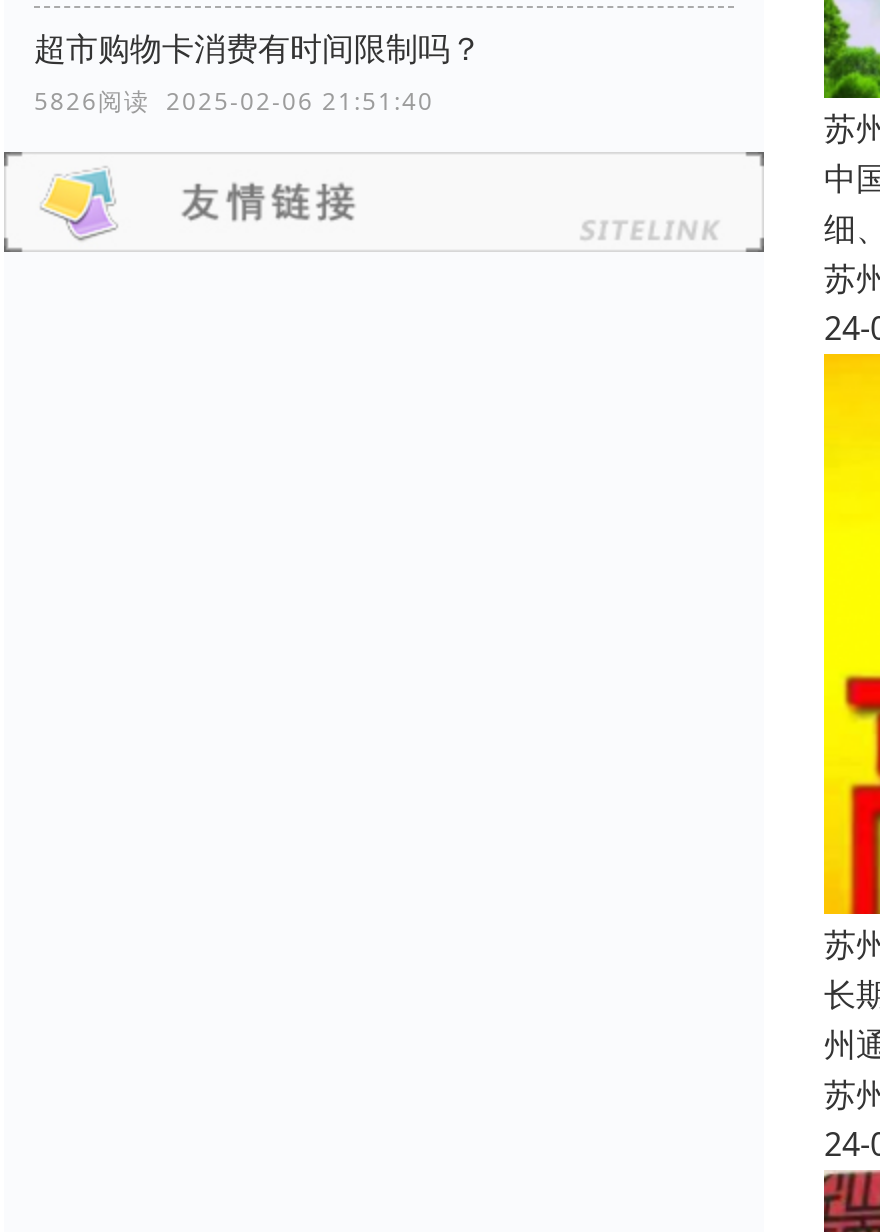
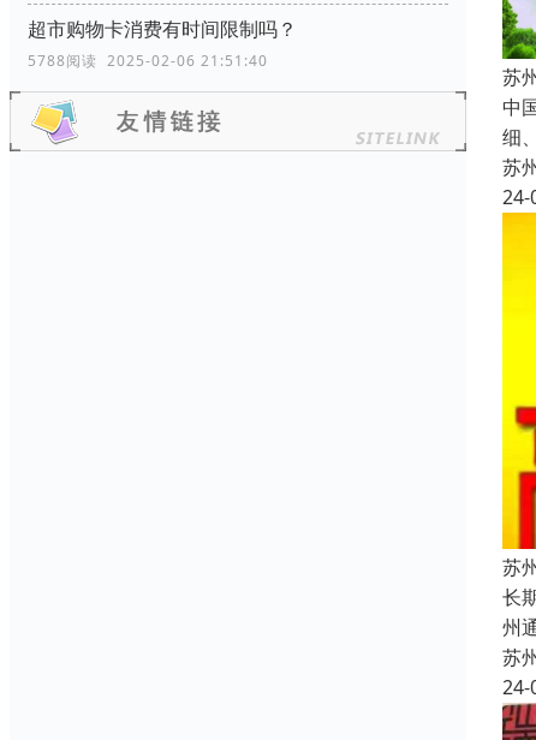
[34,84,434,118] 5826阅读 2025-02-06 21:51:40 -> [28,51,268,71] 5788阅读 2025-02-06 21:51:40

